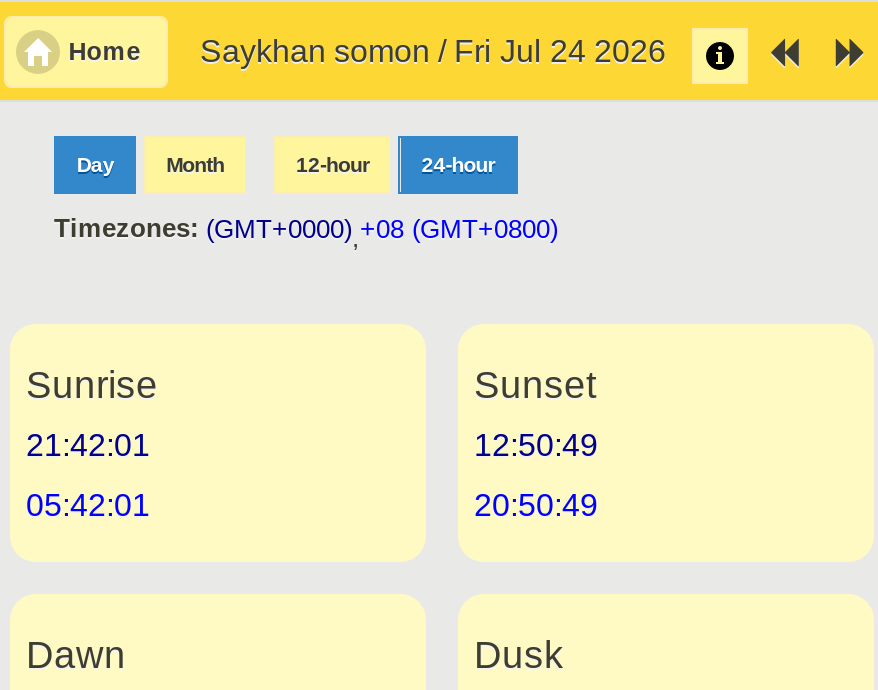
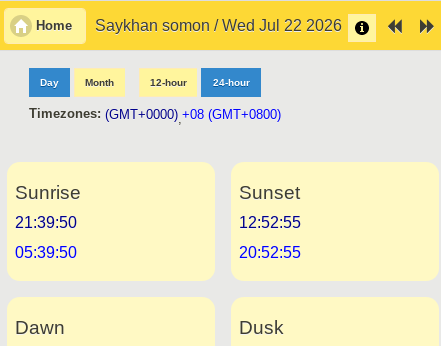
[200,34,666,68] Saykhan somon / Fri Jul 24 2026 -> [95,17,342,34] Saykhan somon / Wed Jul 22 2026
[26,428,150,462] 21:42:01 -> [15,214,77,231] 21:39:50
[474,428,598,462] 12:50:49 -> [239,214,301,231] 12:52:55
[26,488,150,522] 05:42:01 -> [15,244,77,261] 05:39:50
[474,488,598,522] 20:50:49 -> [239,244,301,261] 20:52:55

